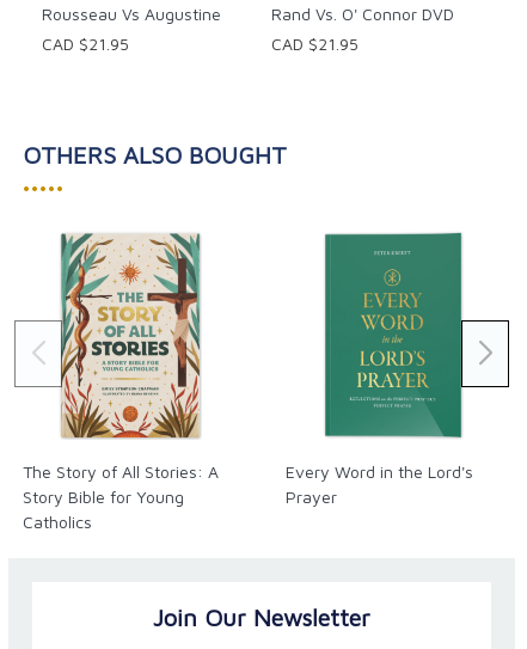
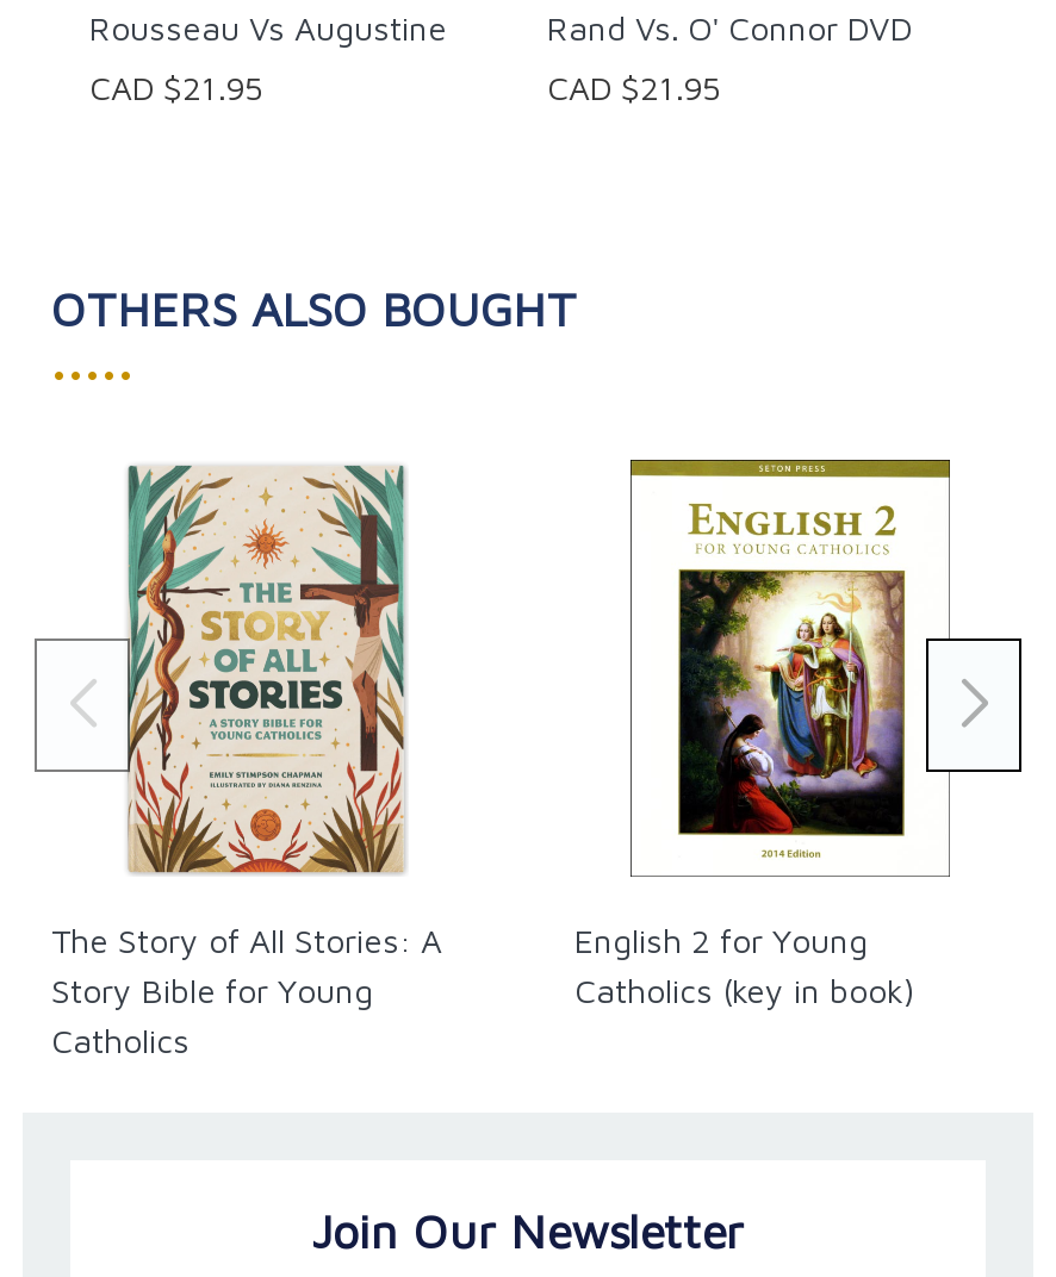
[285,231,473,507] [image] | Every Word in the Lord's | Prayer -> [574,457,952,1011] [image] | English 2 for Young | Catholics (key in book)

